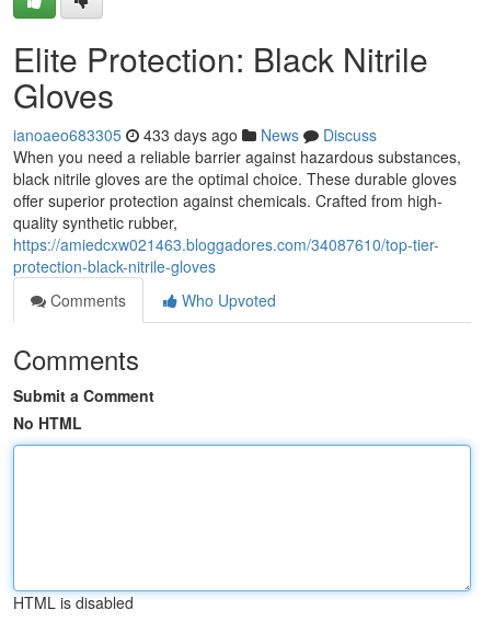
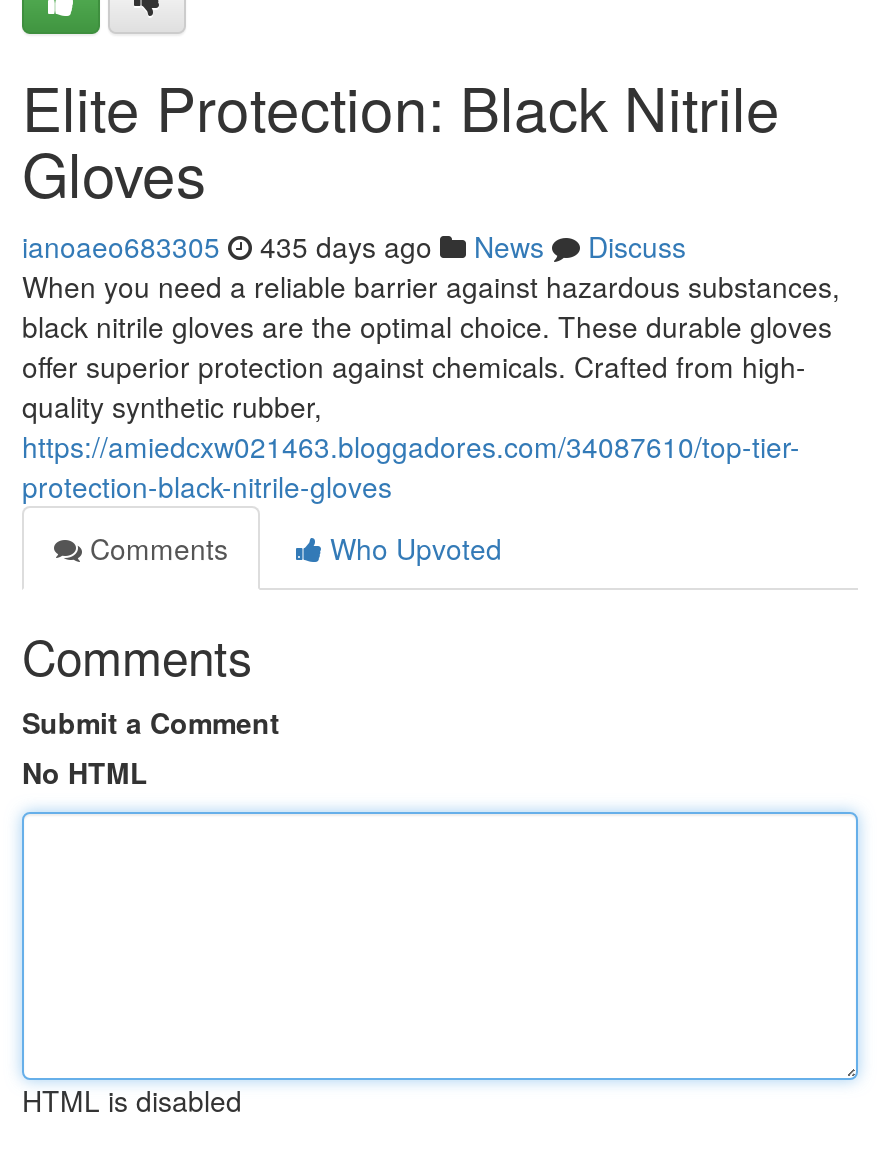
[13,124,377,146] ianoaeo683305 433 days ago News Discuss -> [22,226,686,266] ianoaeo683305 435 days ago News Discuss

